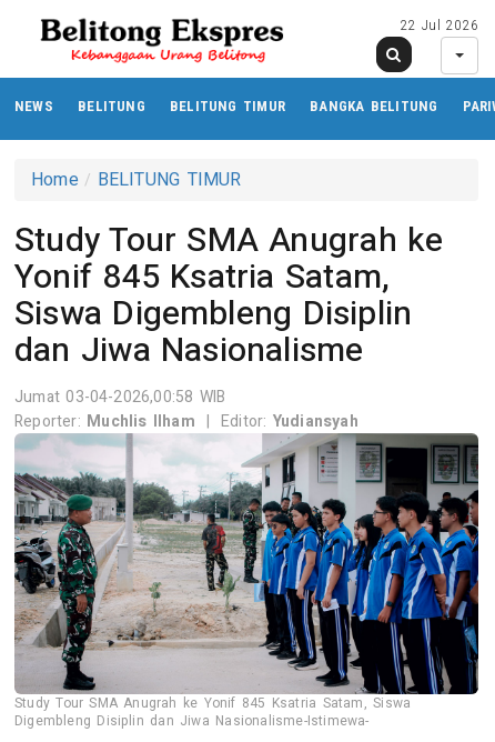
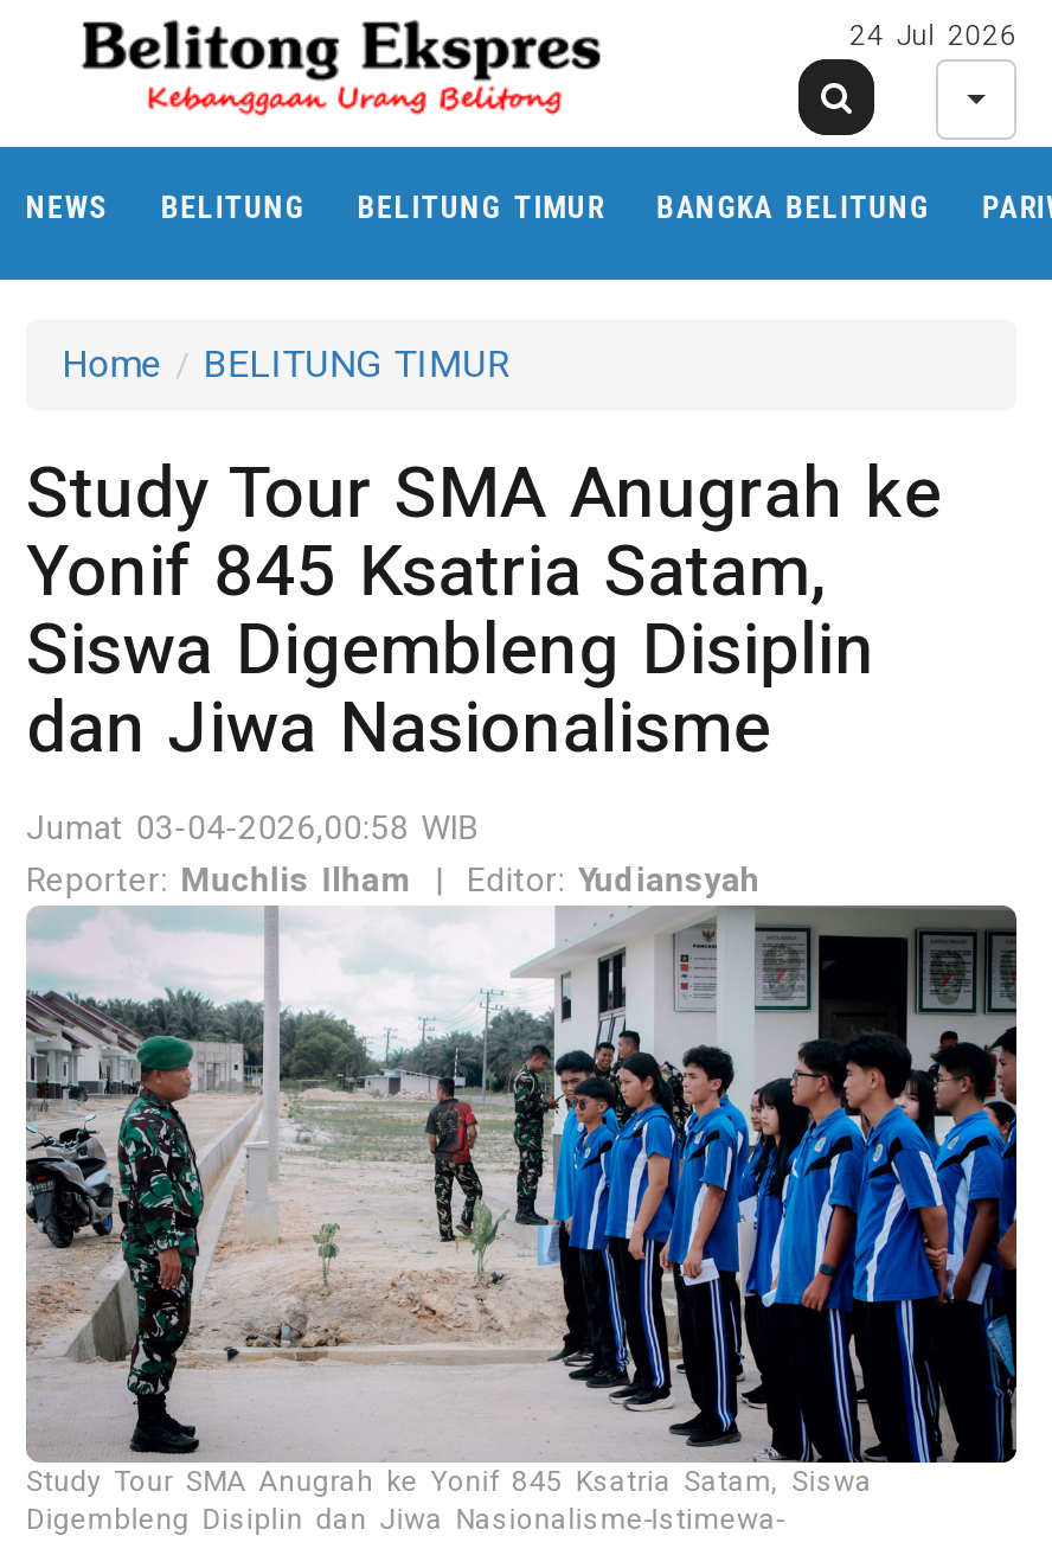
[400,17,478,36] 22 Jul 2026 -> [850,17,1016,57] 24 Jul 2026

